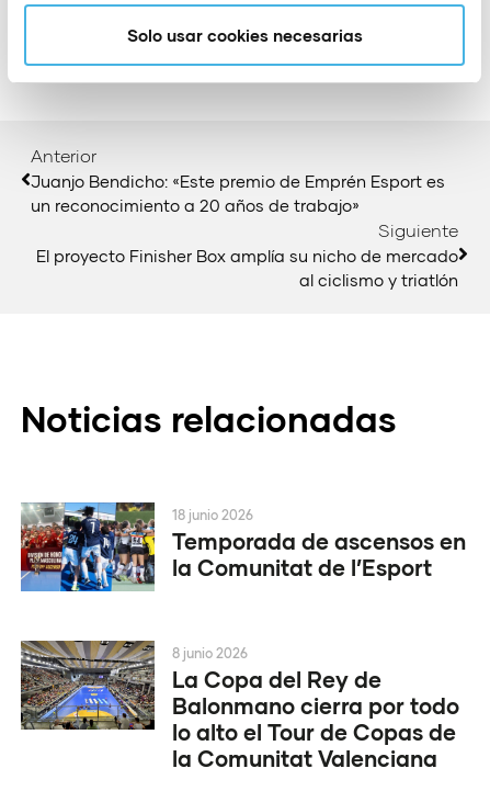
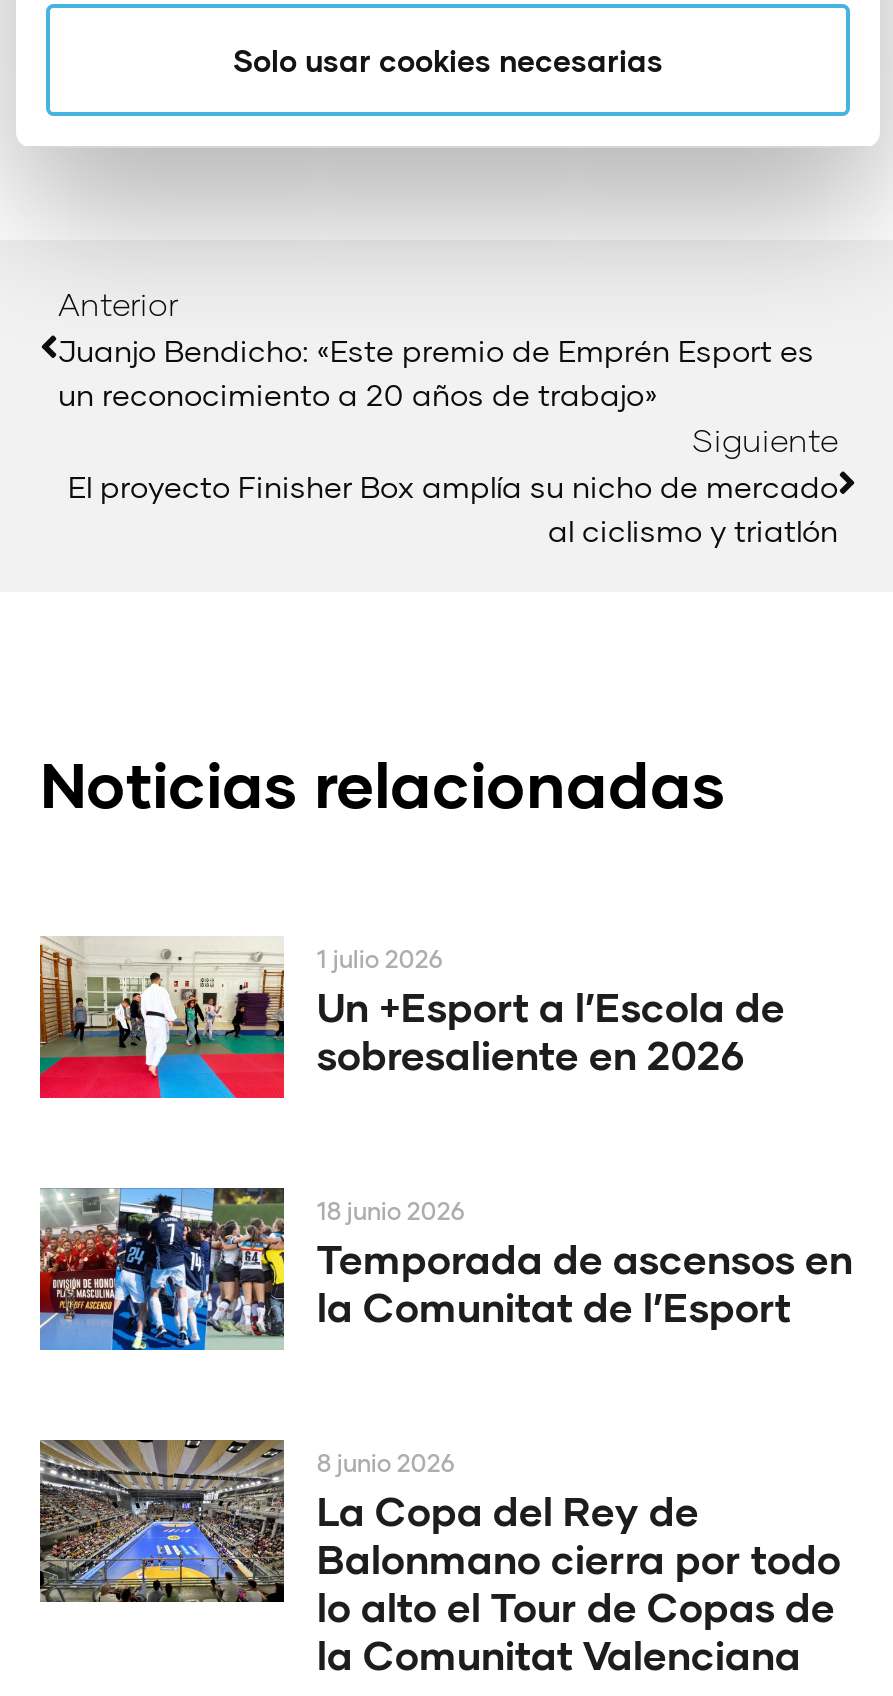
none -> [38,936,785,1100] [image] | Un +Esport a l’Escola de | sobresaliente en 2026
none -> [317,944,443,974] 1 julio 2026

